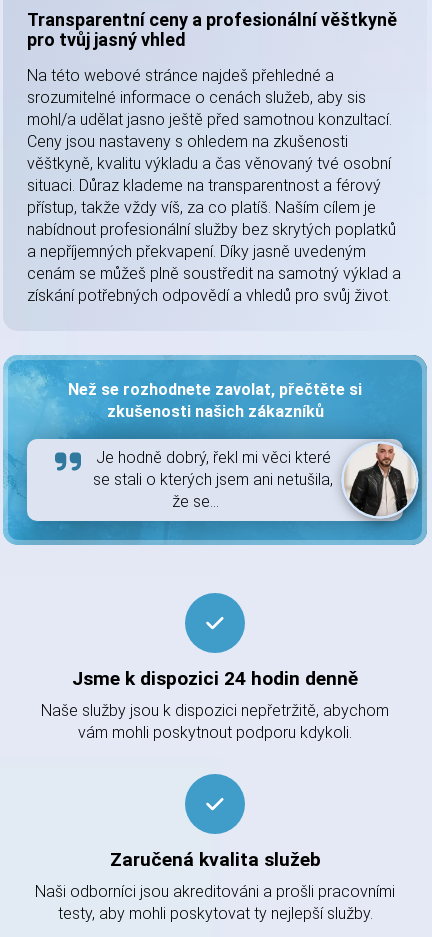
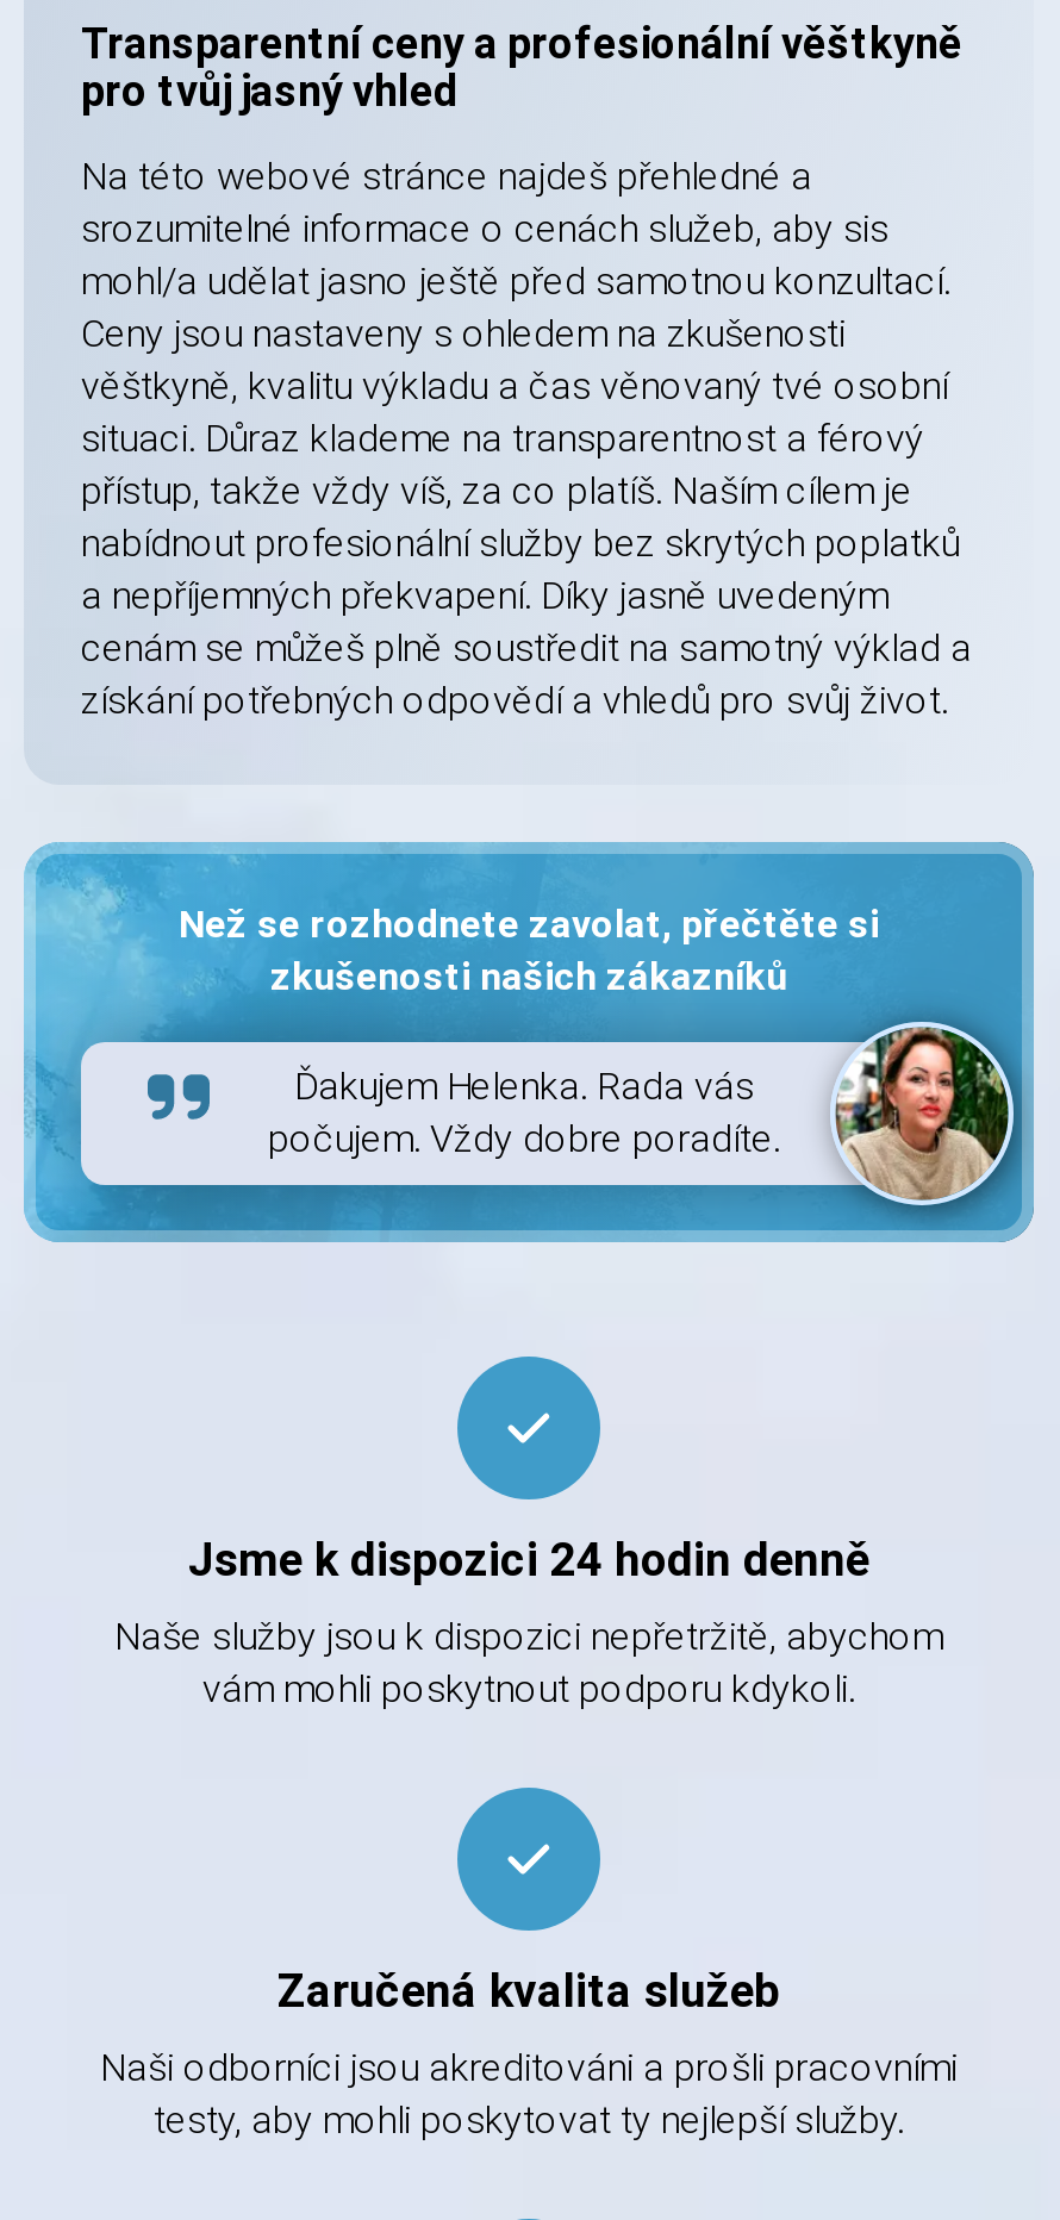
[93,437,418,533] [image] | Je hodně dobrý, řekl mi věci které | se stali o kterých jsem ani netušila, | že se... -> [268,1019,1012,1220] [image] | Ďakujem Helenka. Rada vás | počujem. Vždy dobre poradíte.

